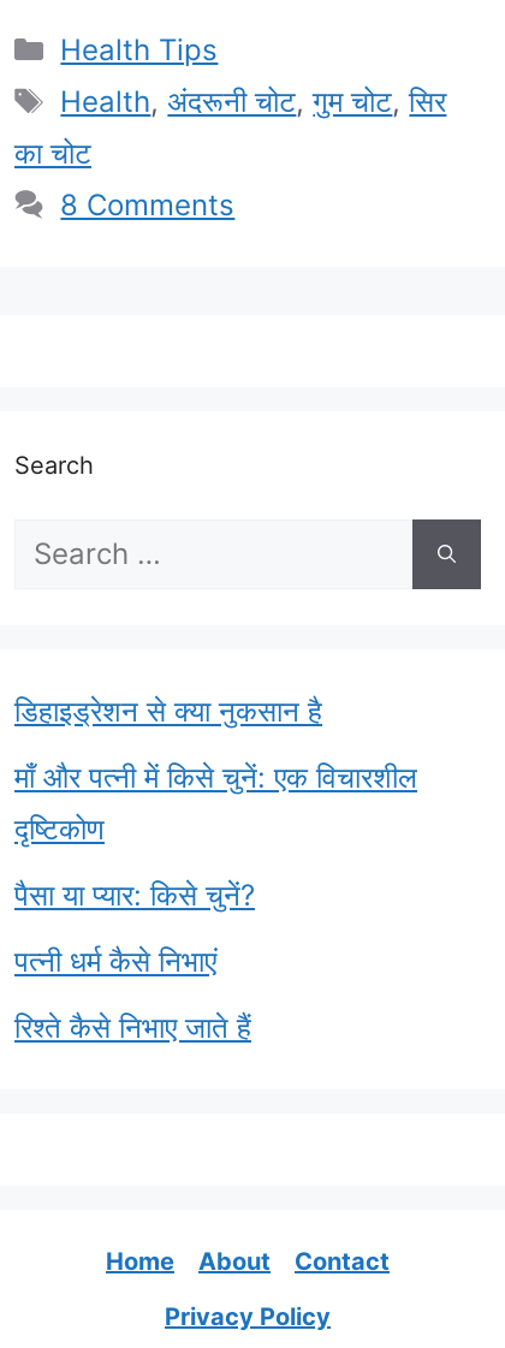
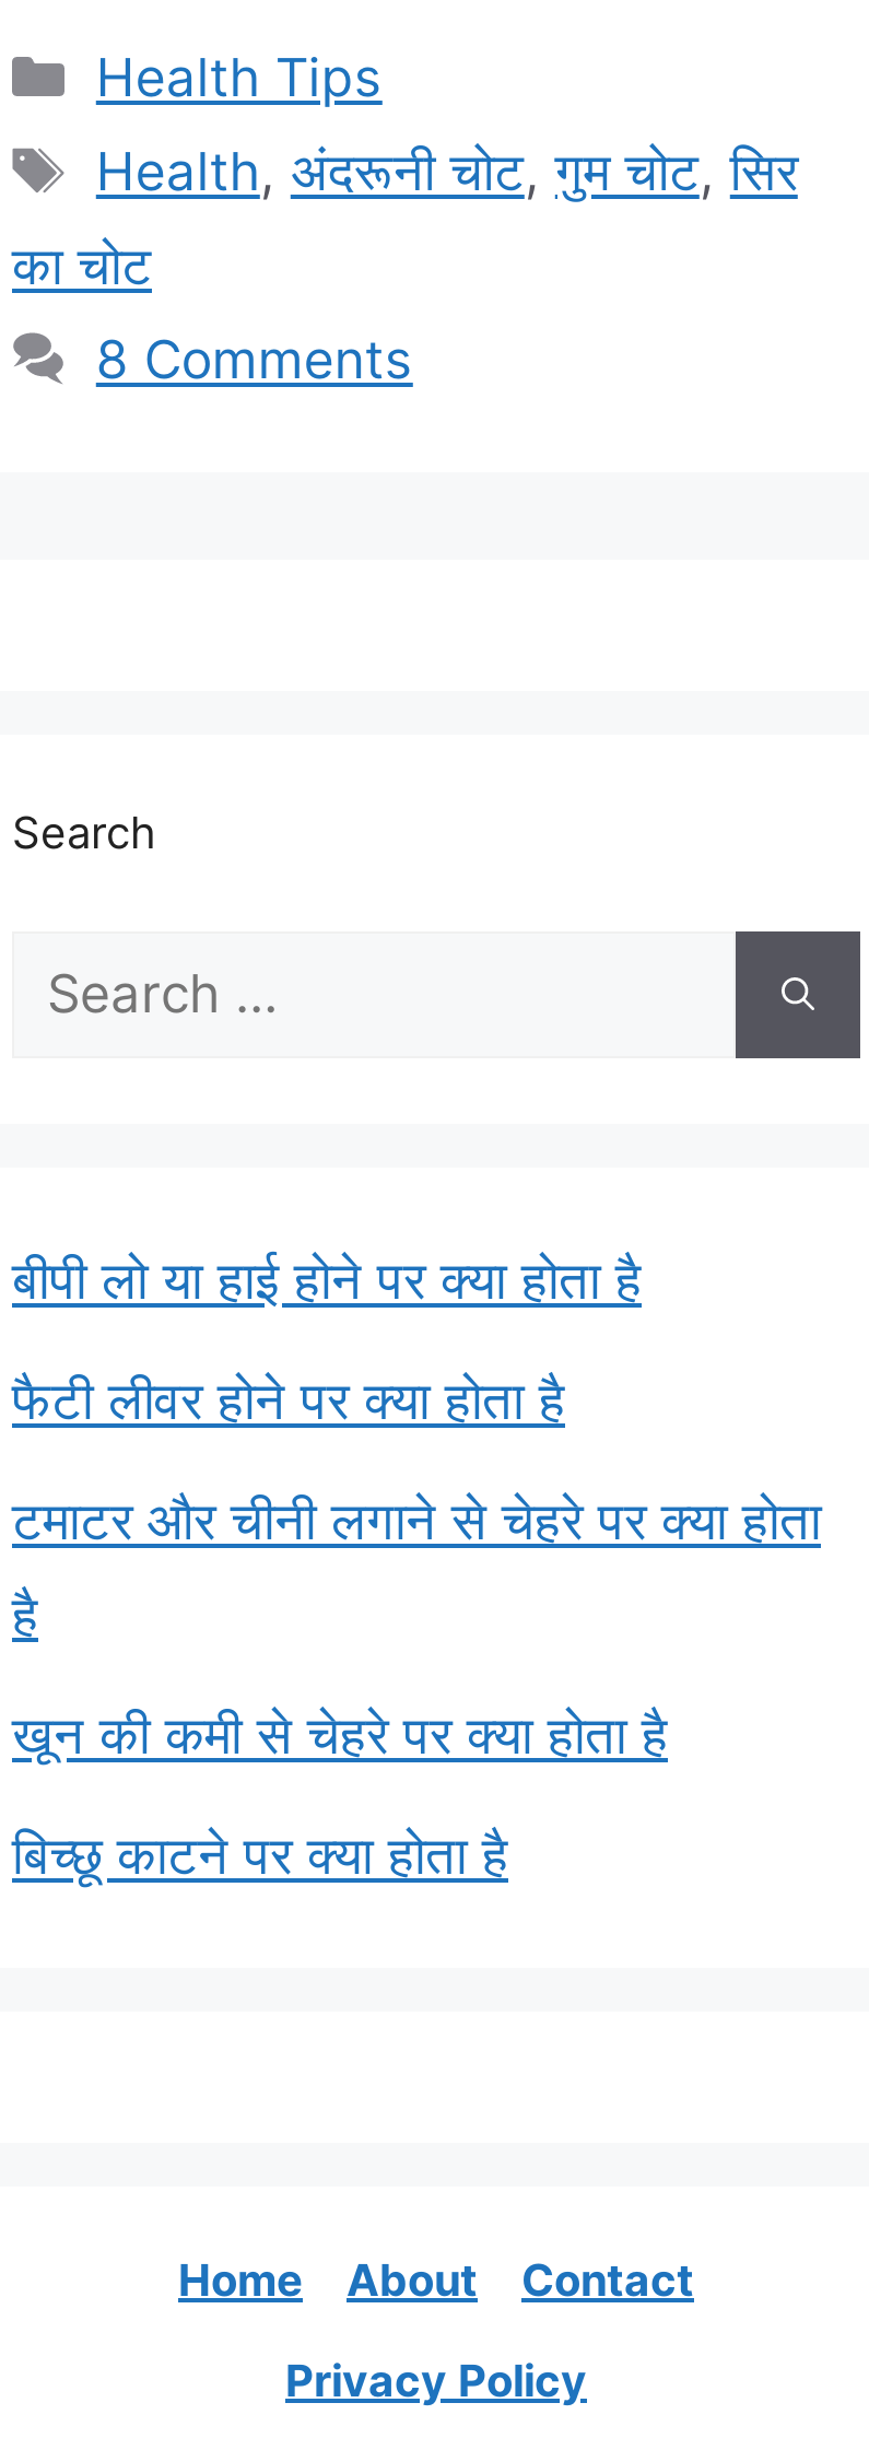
[14,694,322,729] डिहाइड्रेशन से क्या नुकसान है -> [12,1249,642,1312] बीपी लो या हाई होने पर क्या होता है
[14,760,417,795] माँ और पत्नी में किसे चुनें: एक विचारशील -> [12,1369,565,1433] फैटी लीवर होने पर क्या होता है
[14,812,105,847] दृष्टिकोण -> [12,1489,821,1553] टमाटर और चीनी लगाने से चेहरे पर क्या होता
[14,878,255,913] पैसा या प्यार: किसे चुनें? -> [12,1583,38,1647] है
[14,944,216,979] पत्नी धर्म कैसे निभाएं -> [12,1704,668,1767] खून की कमी से चेहरे पर क्या होता है
[14,1010,251,1045] रिश्ते कैसे निभाए जाते हैं -> [12,1824,508,1887] बिच्छू काटने पर क्या होता है

